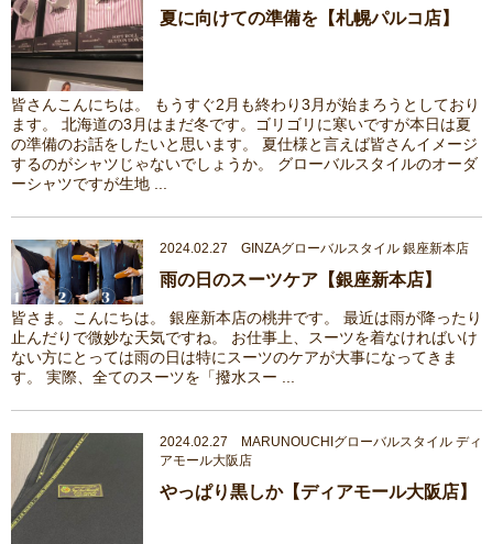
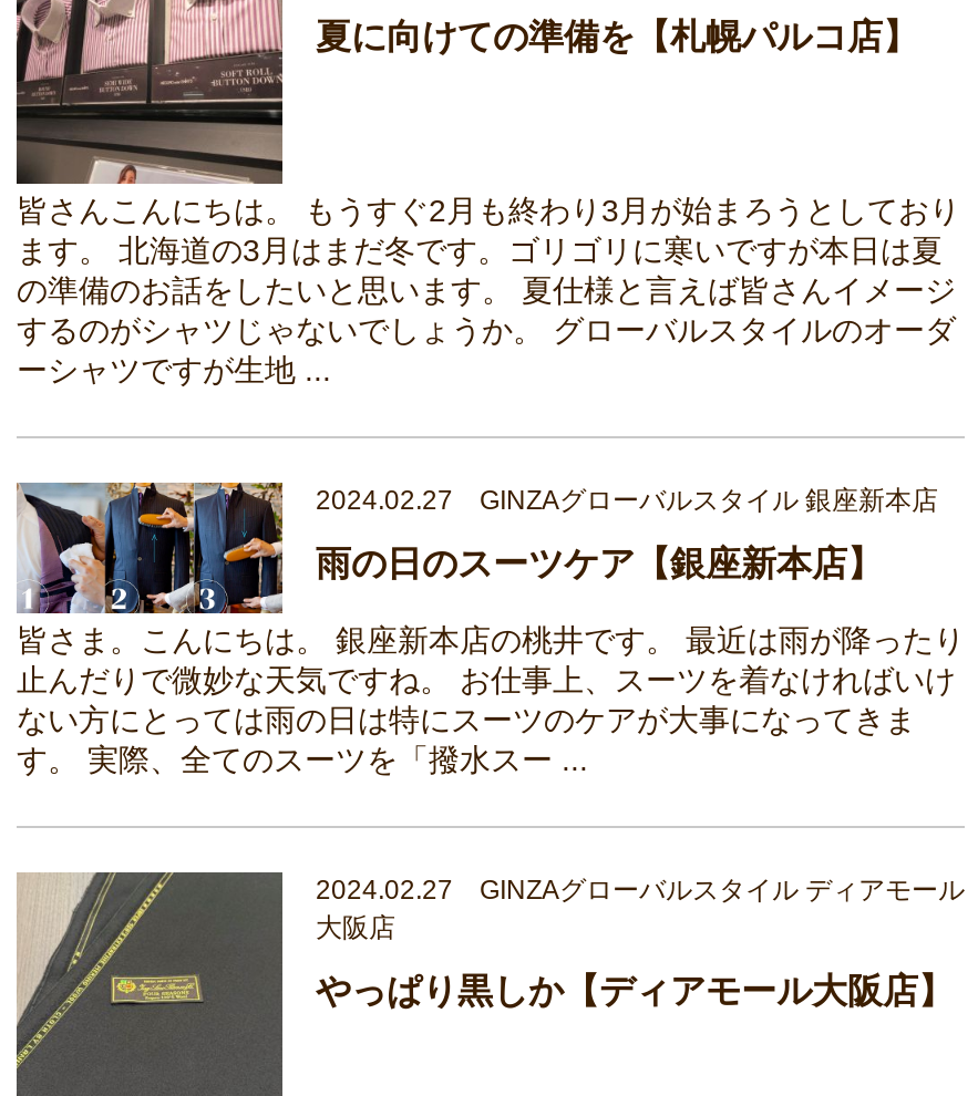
[160,434,482,468] 2024.02.27 MARUNOUCHIグローバルスタイル ディ | アモール大阪店 -> [316,875,965,944] 2024.02.27 GINZAグローバルスタイル ディアモール | 大阪店

